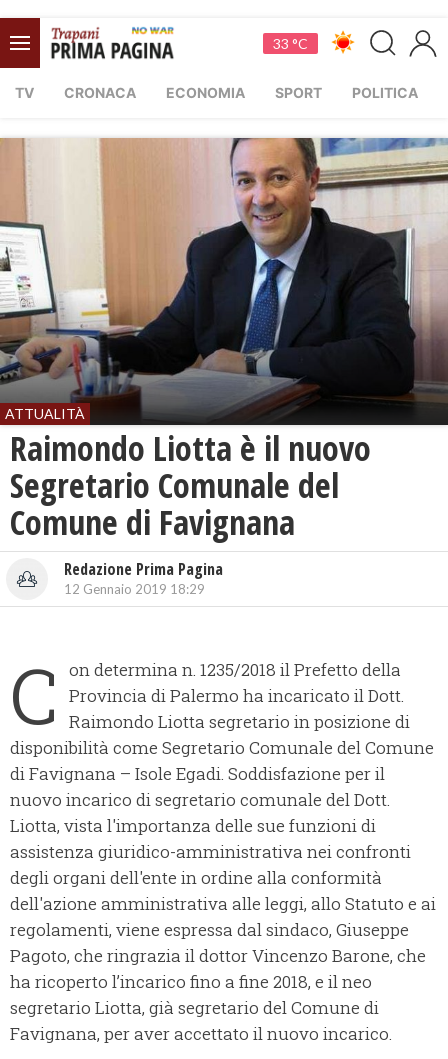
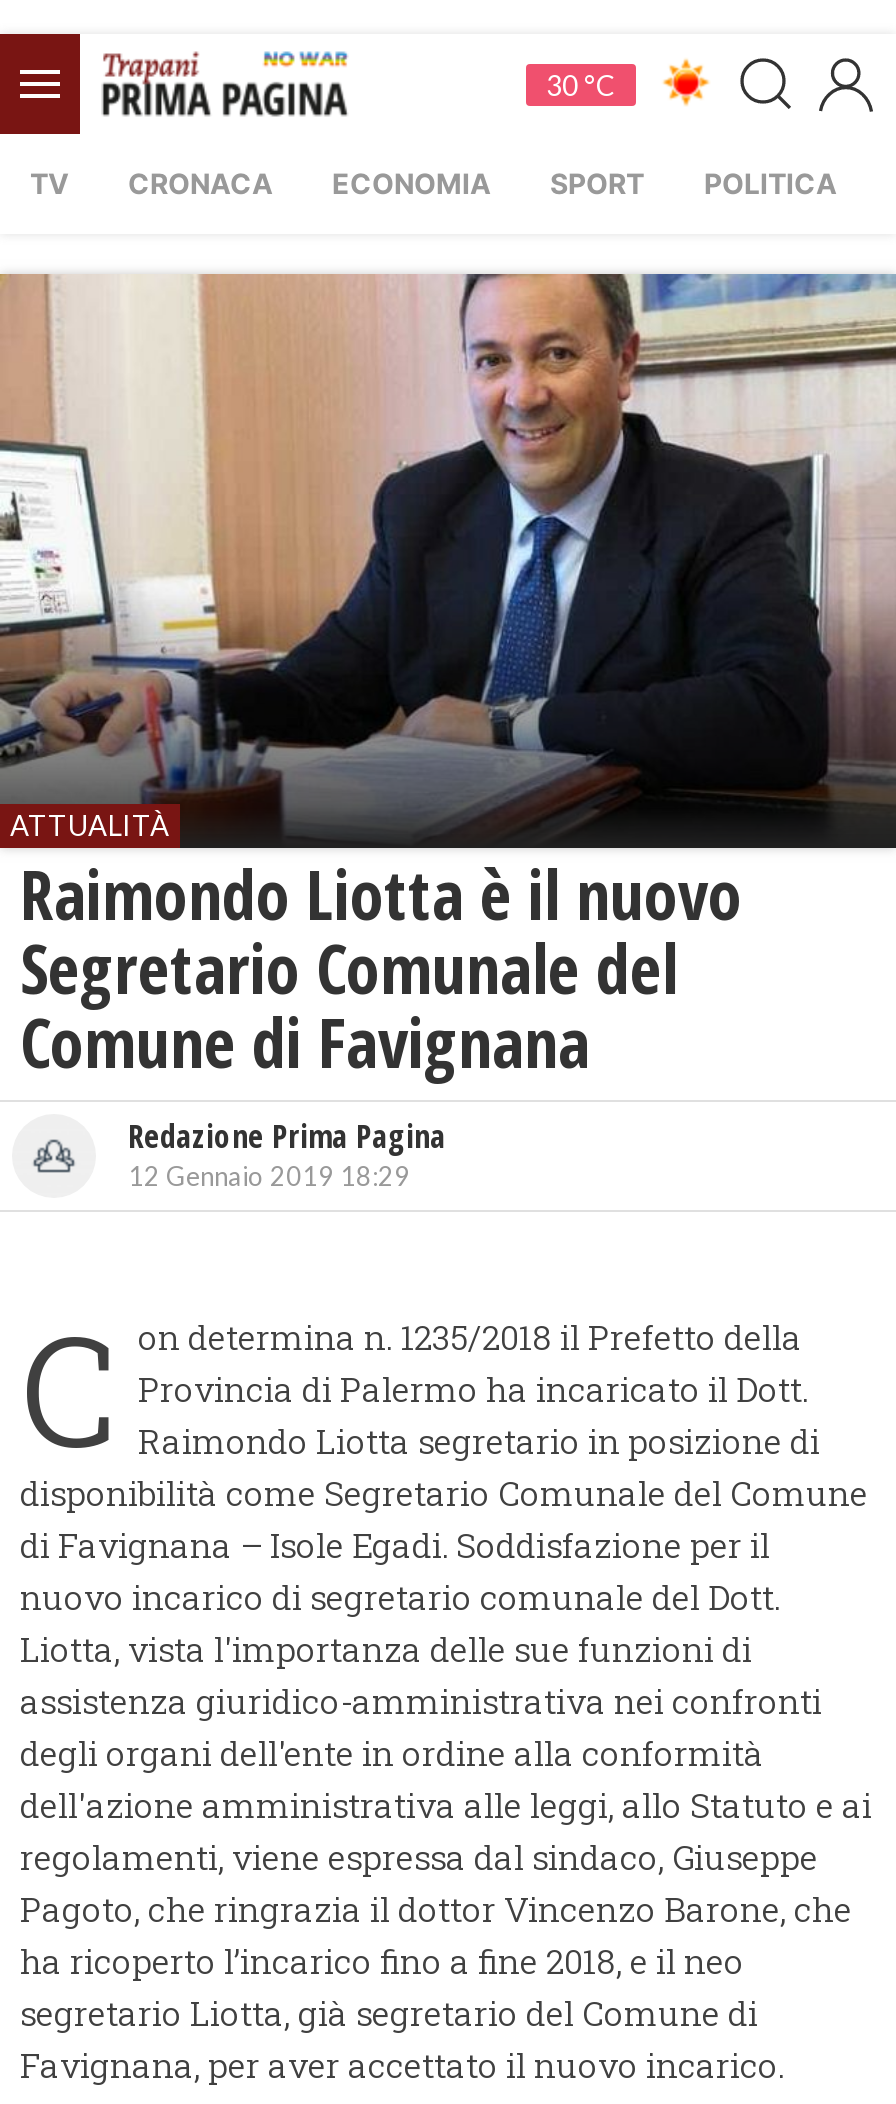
[273,34,308,51] 33 °C -> [546,67,616,101] 30 °C

